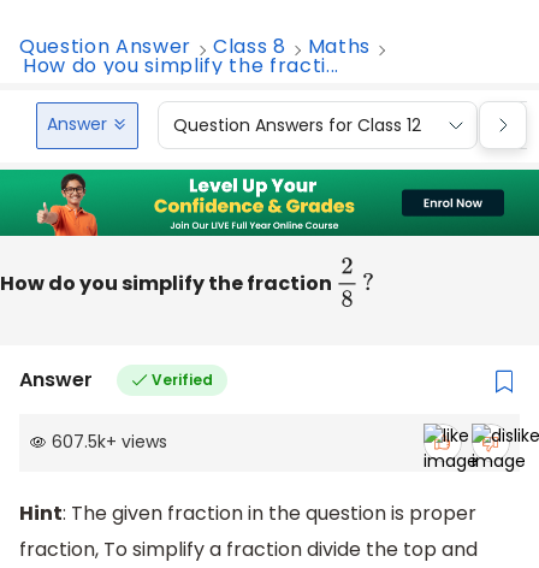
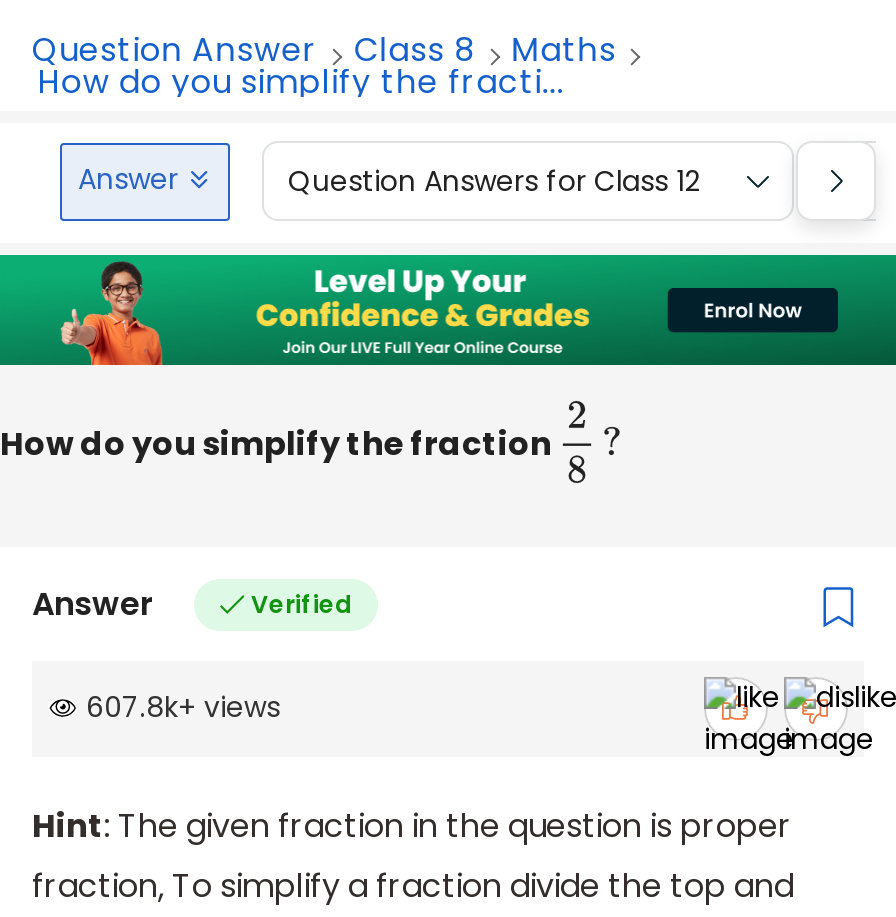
[52,430,167,454] 607.5k+ views -> [86,688,280,728] 607.8k+ views

